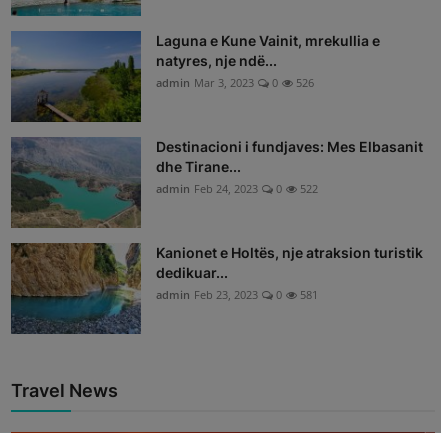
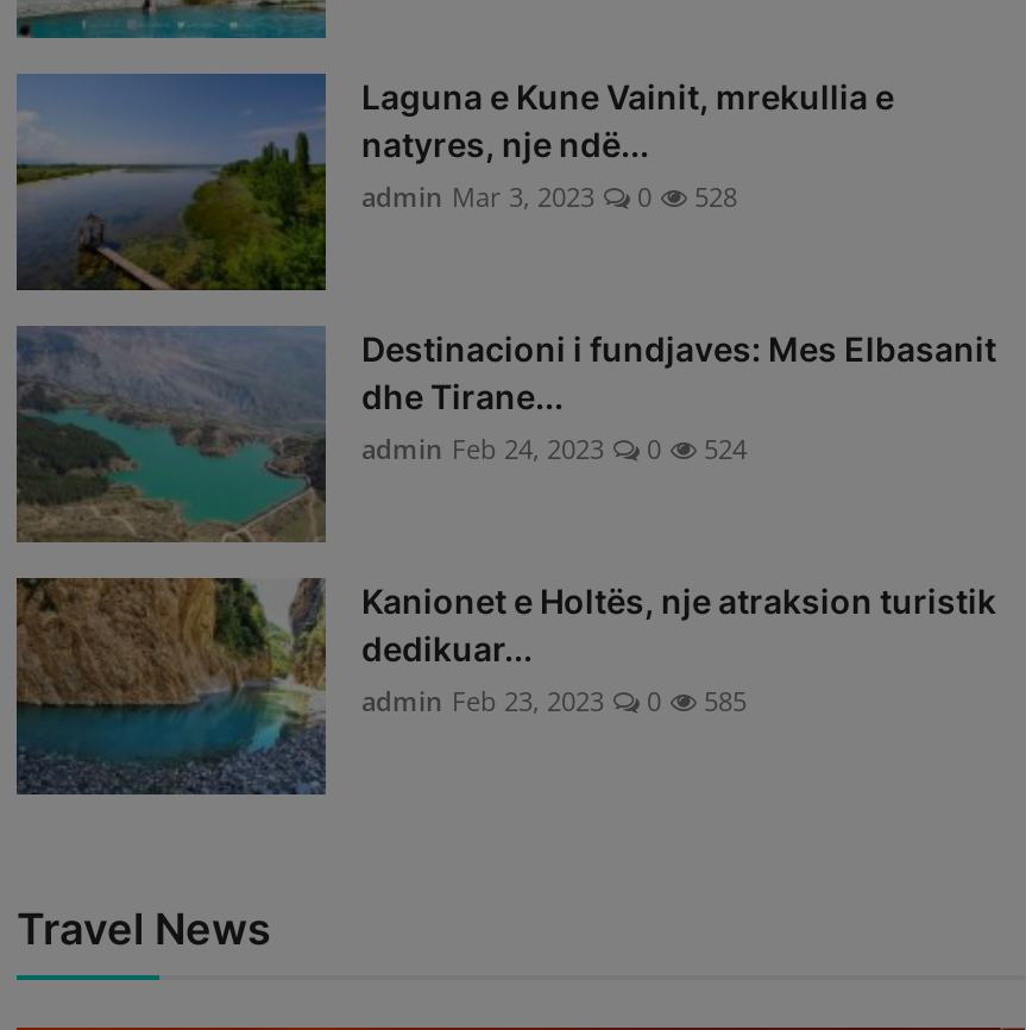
[156,74,314,89] admin Mar 3, 2023 0 526 -> [361,177,737,213] admin Mar 3, 2023 0 528
[156,180,318,195] admin Feb 24, 2023 0 522 -> [361,429,747,465] admin Feb 24, 2023 0 524
[156,286,318,301] admin Feb 23, 2023 0 581 -> [361,682,747,717] admin Feb 23, 2023 0 585

